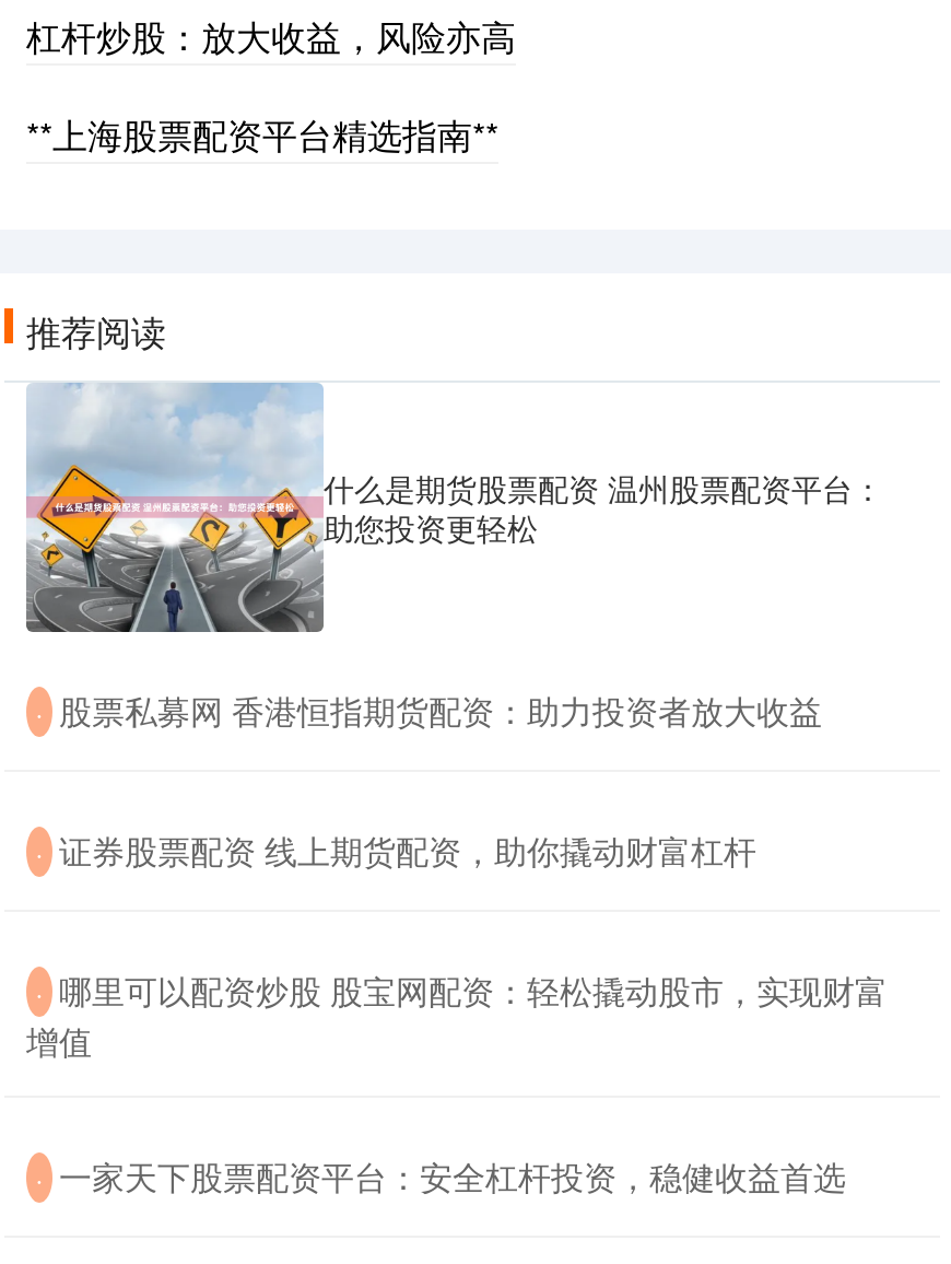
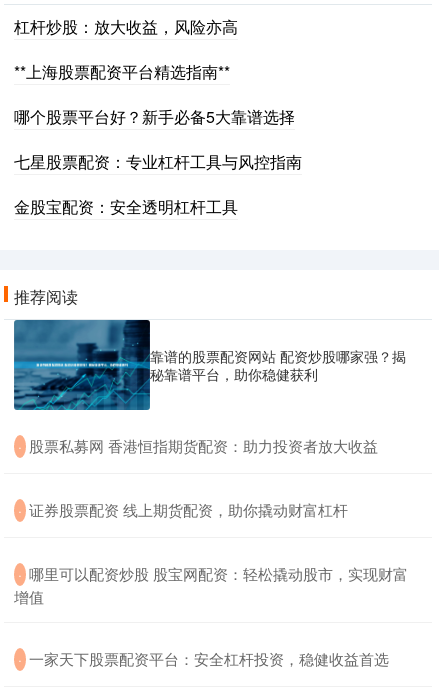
none -> [14,105,302,218] 哪个股票平台好？新手必备5大靠谱选择 | 七星股票配资：专业杠杆工具与风控指南 | 金股宝配资：安全透明杠杆工具
moved [26,306,166,356] -> [14,285,78,308]: 推荐阅读
[24,381,883,634] [image] | 什么是期货股票配资 温州股票配资平台： | 助您投资更轻松 -> [13,319,406,411] [image] | 靠谱的股票配资网站 配资炒股哪家强？揭 | 秘靠谱平台，助你稳健获利

